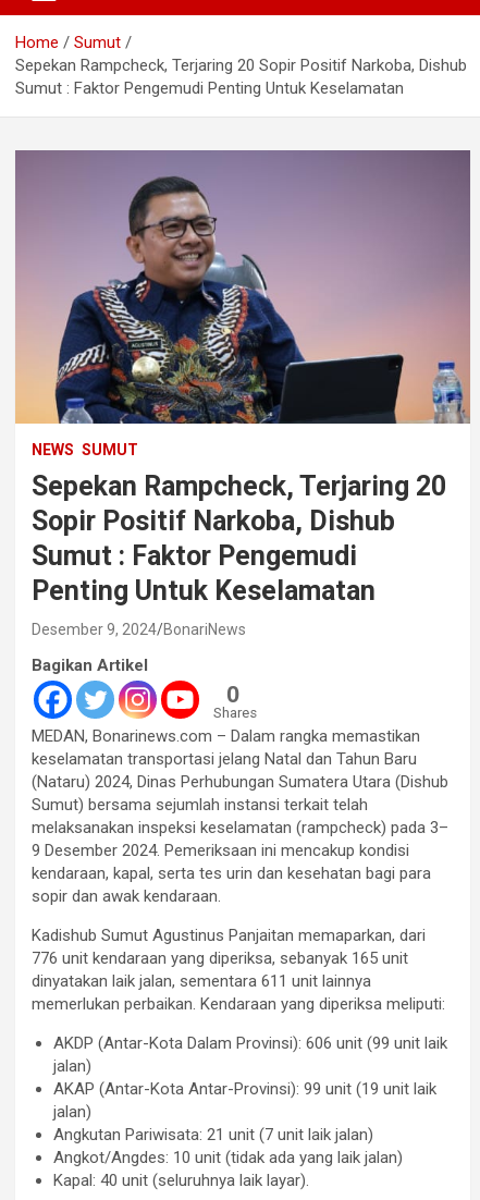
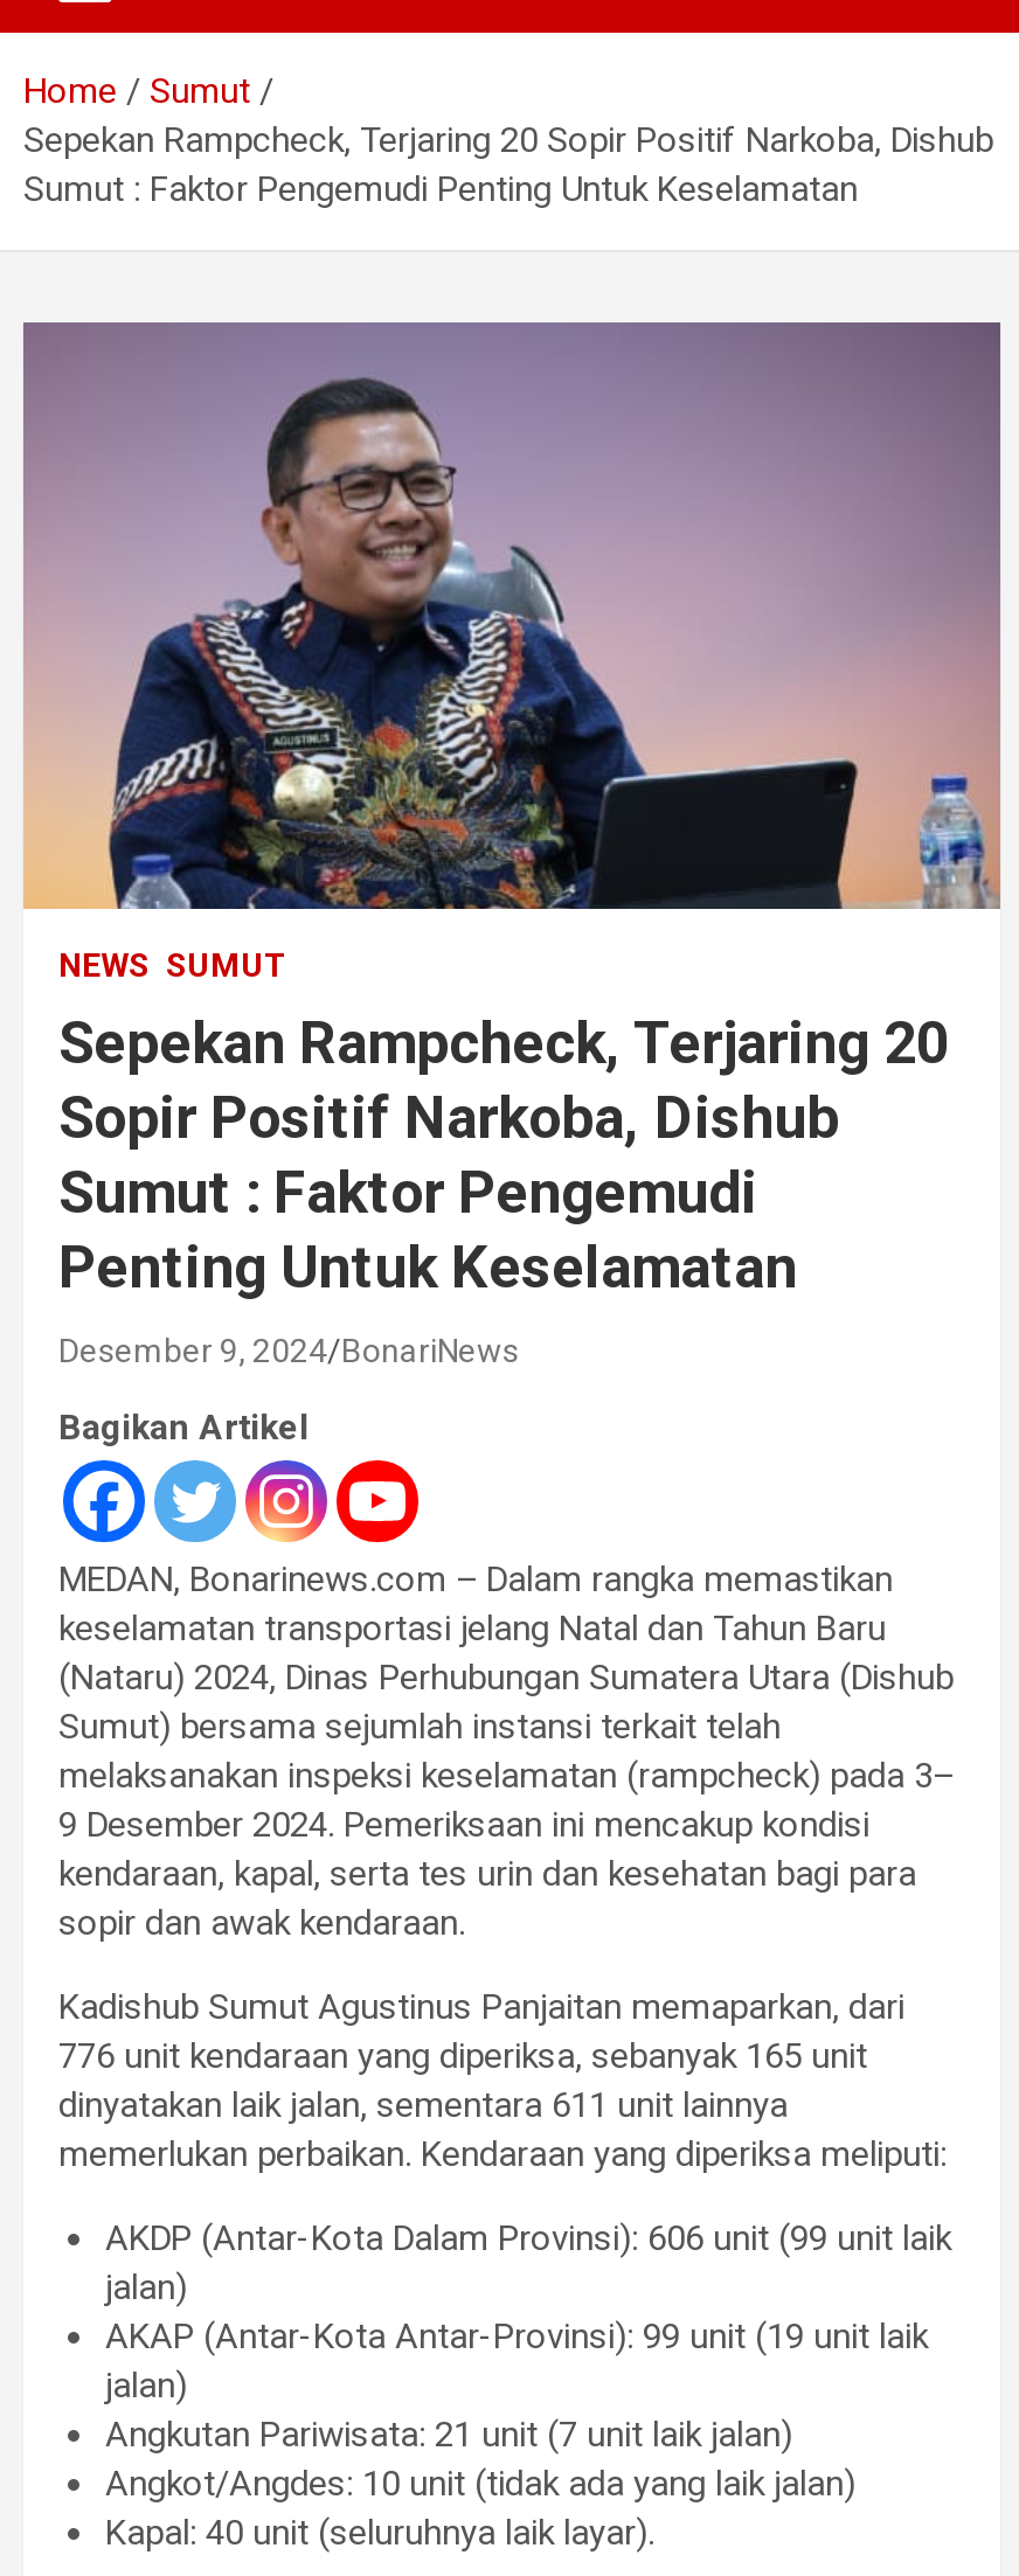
[213,680,257,721] 0 | Shares -> none

